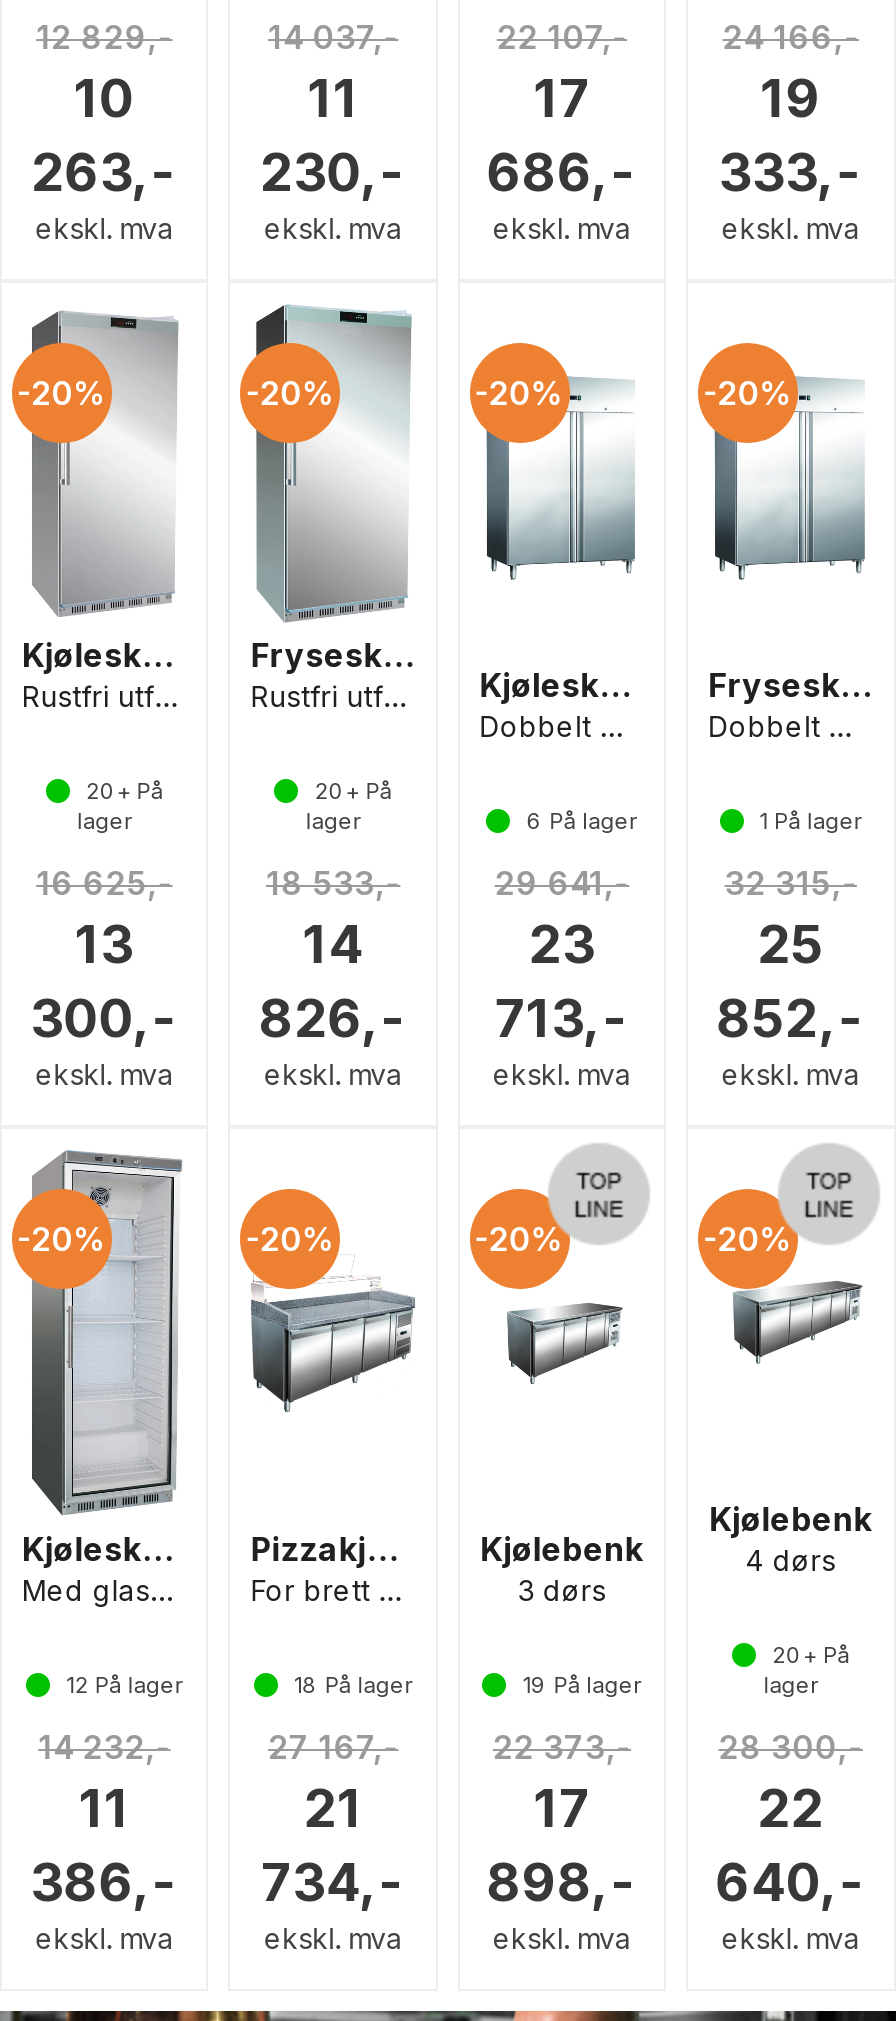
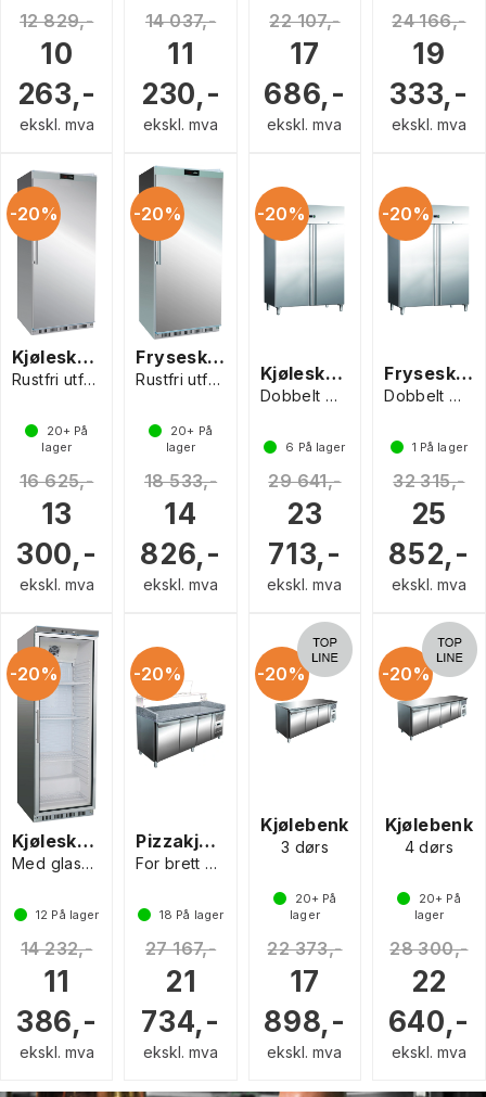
[506,1287,622,1385] [image] -> [274,698,338,750] [image]
[523,1671,641,1699] 19 På lager -> [290,891,337,922] 20+ På | lager

